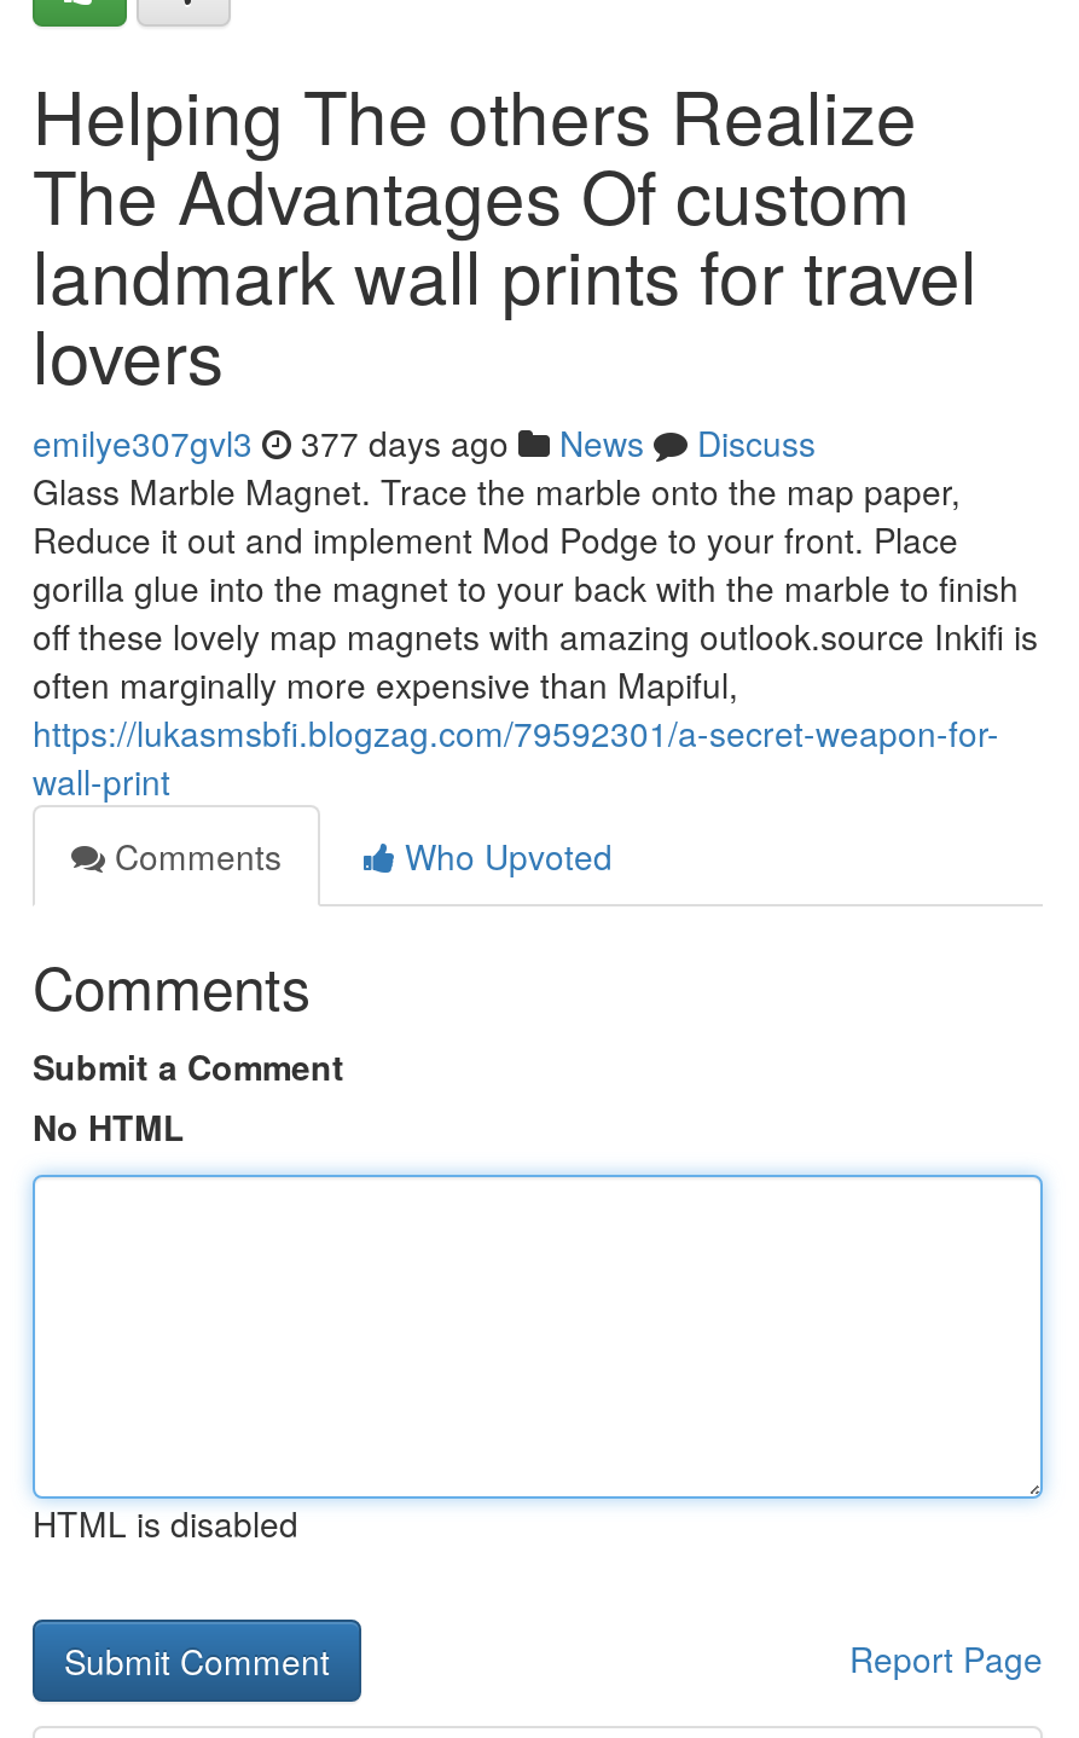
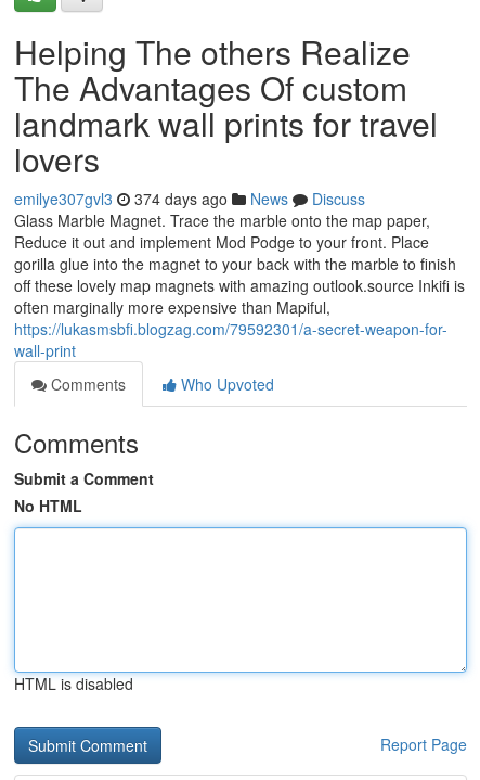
[33,418,816,467] emilye307gvl3 377 days ago News Discuss -> [14,188,365,209] emilye307gvl3 374 days ago News Discuss

